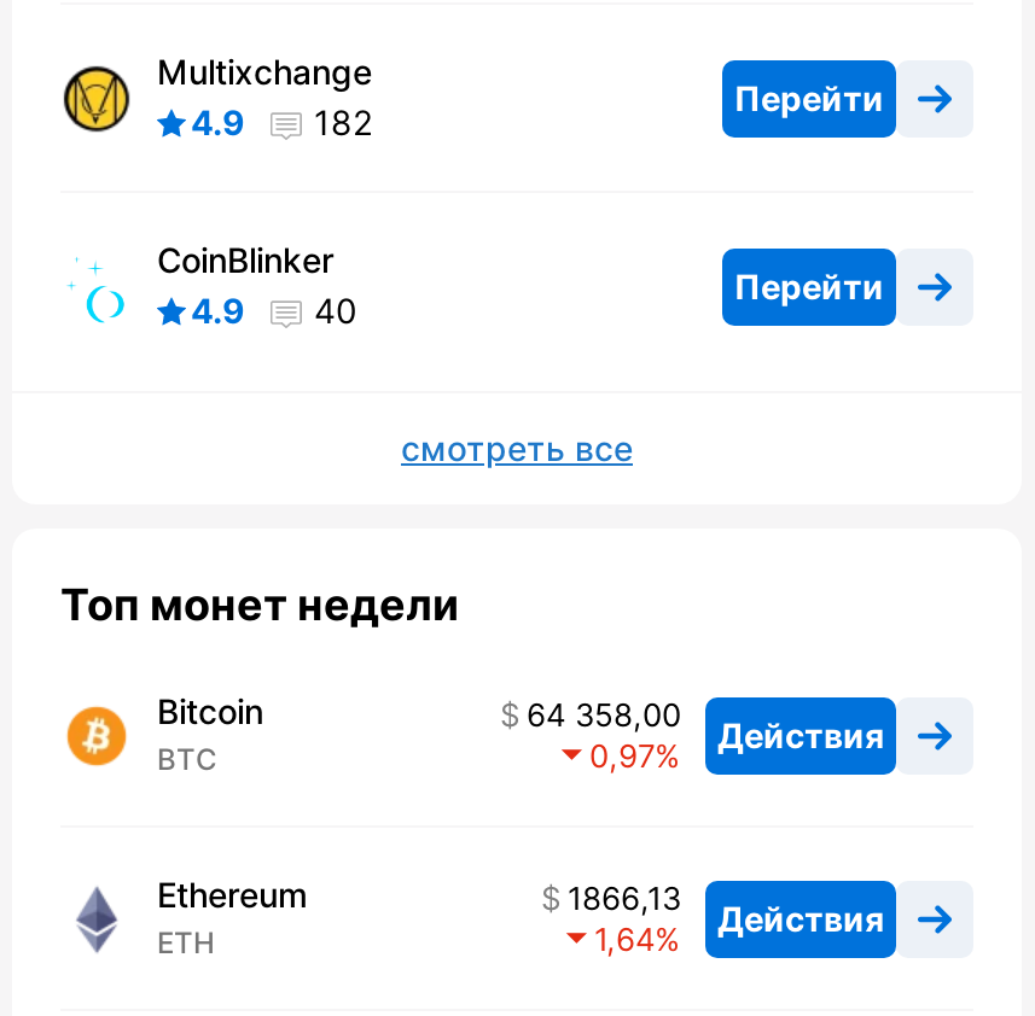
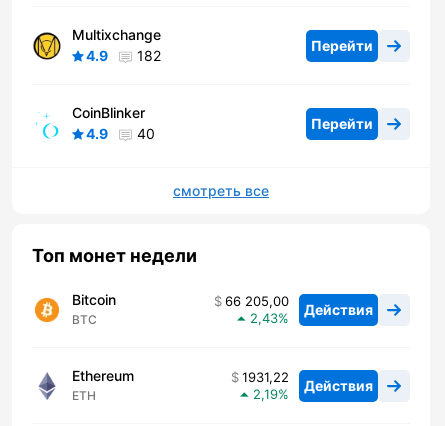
[527,696,884,755] 64 358,00 Действия -> [225,293,373,318] 66 205,00 Действия
[589,737,655,776] 0,97 -> [250,310,278,326] 2,43
[568,879,884,939] 1866,13 Действия -> [242,369,373,394] 1931,22 Действия
[594,920,655,959] 1,64 -> [253,386,278,402] 2,19

